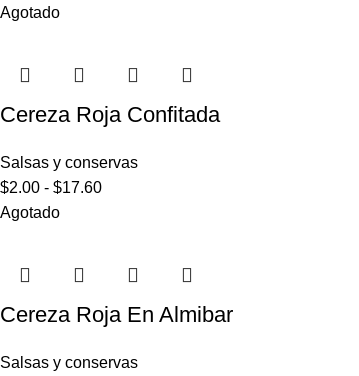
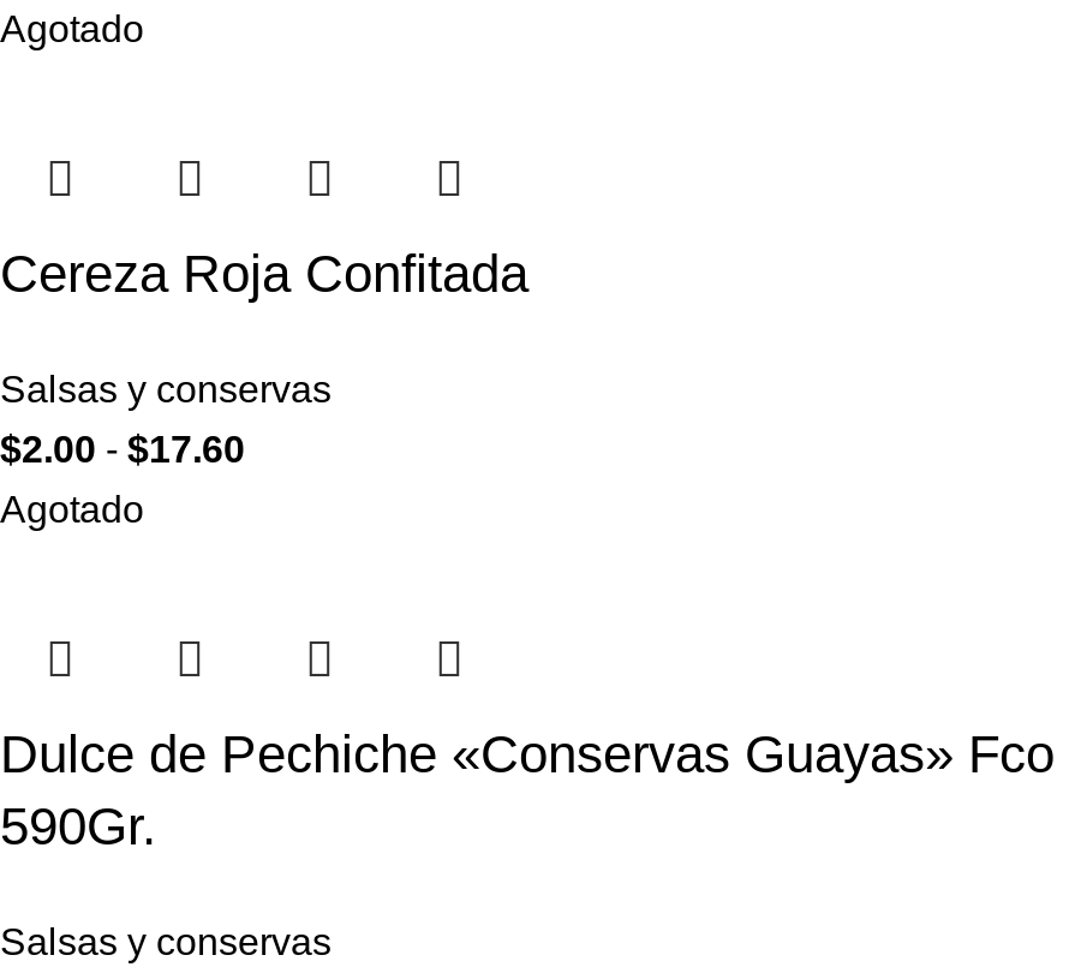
[0,302,233,327] Cereza Roja En Almibar -> [0,725,1055,857] Dulce de Pechiche «Conservas Guayas» Fco | 590Gr.

